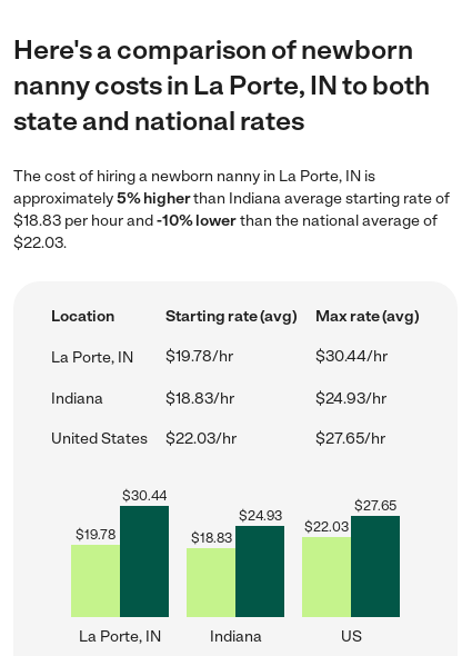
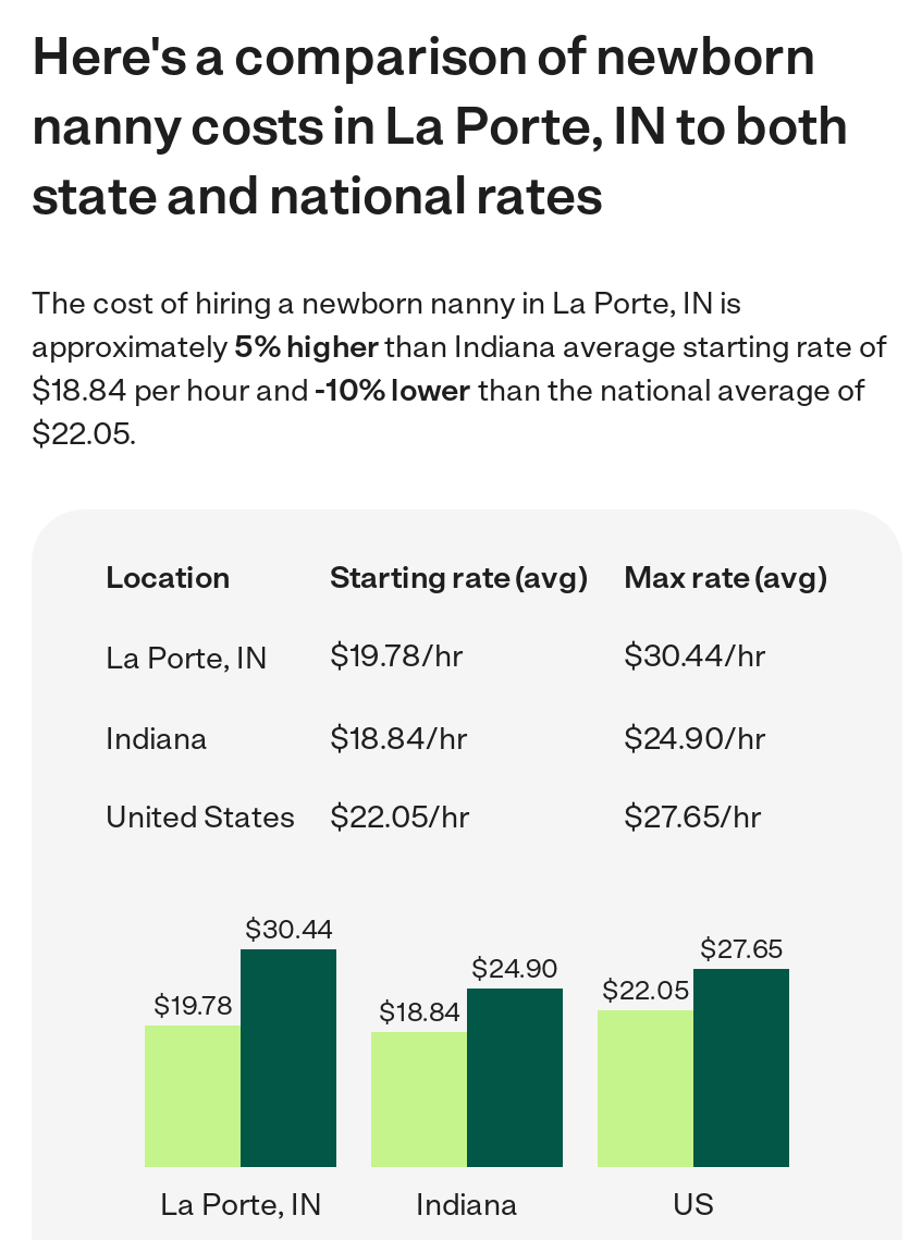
[13,211,438,230] $18.83 per hour and -10% lower than the national average of -> [32,372,865,409] $18.84 per hour and -10% lower than the national average of
[13,233,67,252] $22.03. -> [32,416,136,453] $22.05.
[165,389,386,408] $18.83/hr | $24.93/hr -> [330,721,765,758] $18.84/hr | $24.90/hr
[51,429,237,448] United States $22.03/hr -> [106,799,469,836] United States $22.05/hr
[238,508,282,524] $24.93 -> [471,954,558,984] $24.90
[304,519,349,535] $22.03 -> [602,975,689,1006] $22.05
[190,530,232,546] $18.83 -> [379,997,459,1028] $18.84

